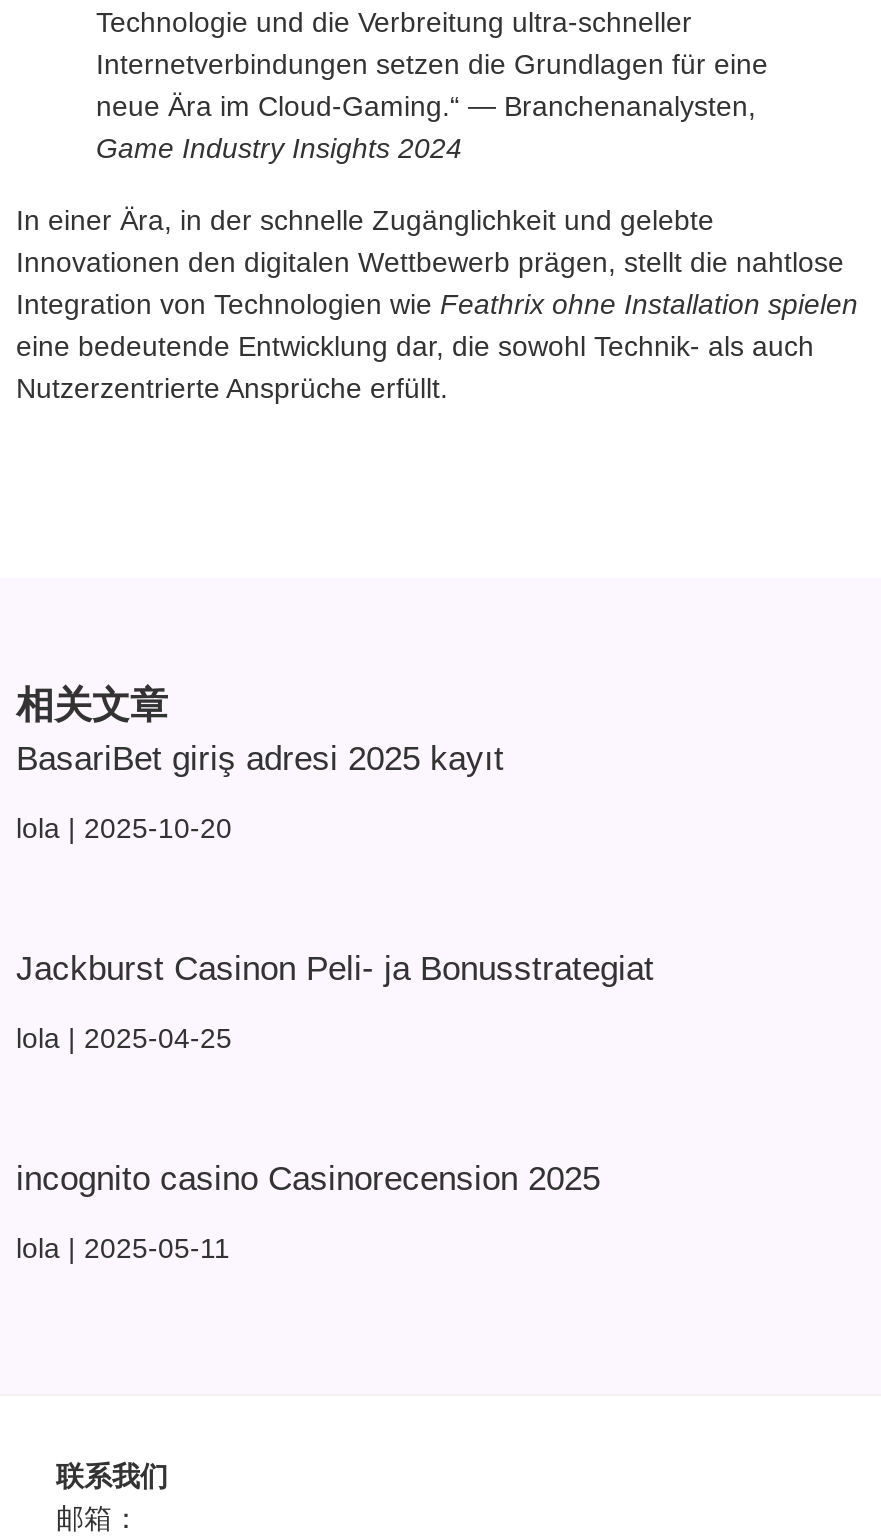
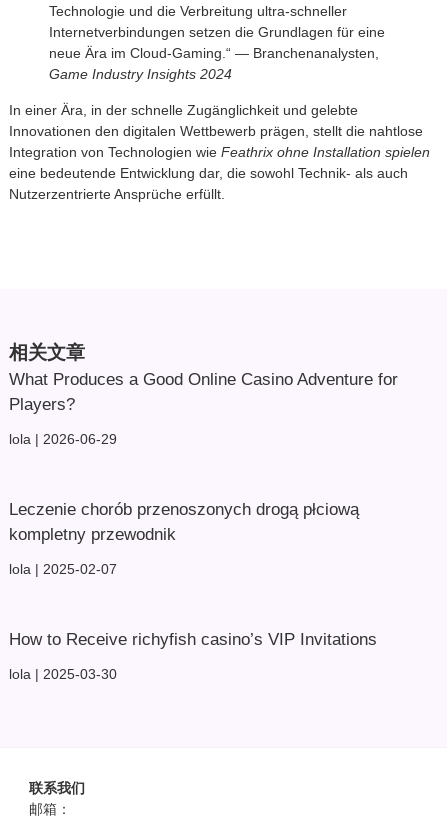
[16,740,504,778] BasariBet giriş adresi 2025 kayıt -> [9,370,398,414] What Produces a Good Online Casino Adventure for | Players?
[16,812,232,844] lola 2025-10-20 -> [9,431,117,447] lola 2026-06-29
[16,950,654,988] Jackburst Casinon Peli- ja Bonusstrategiat -> [9,500,359,544] Leczenie chorób przenoszonych drogą płciową | kompletny przewodnik
[16,1022,232,1054] lola 2025-04-25 -> [9,561,117,577] lola 2025-02-07
[16,1160,600,1198] incognito casino Casinorecension 2025 -> [9,630,377,649] How to Receive richyfish casino’s VIP Invitations
[16,1232,230,1264] lola 2025-05-11 -> [9,666,117,682] lola 2025-03-30

